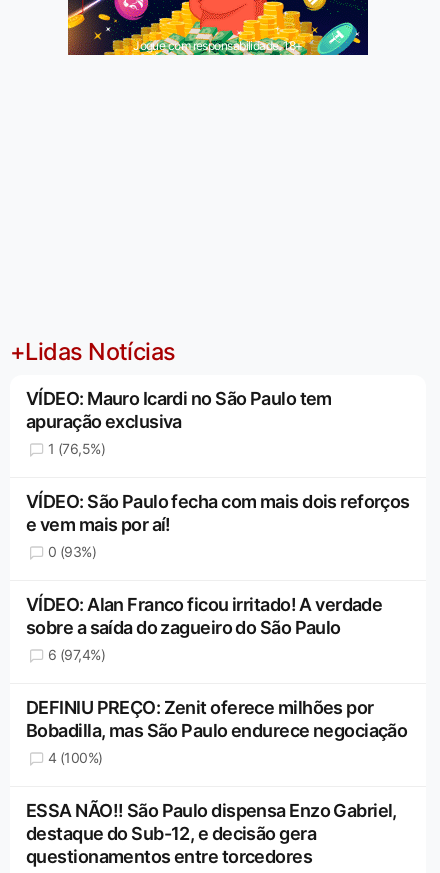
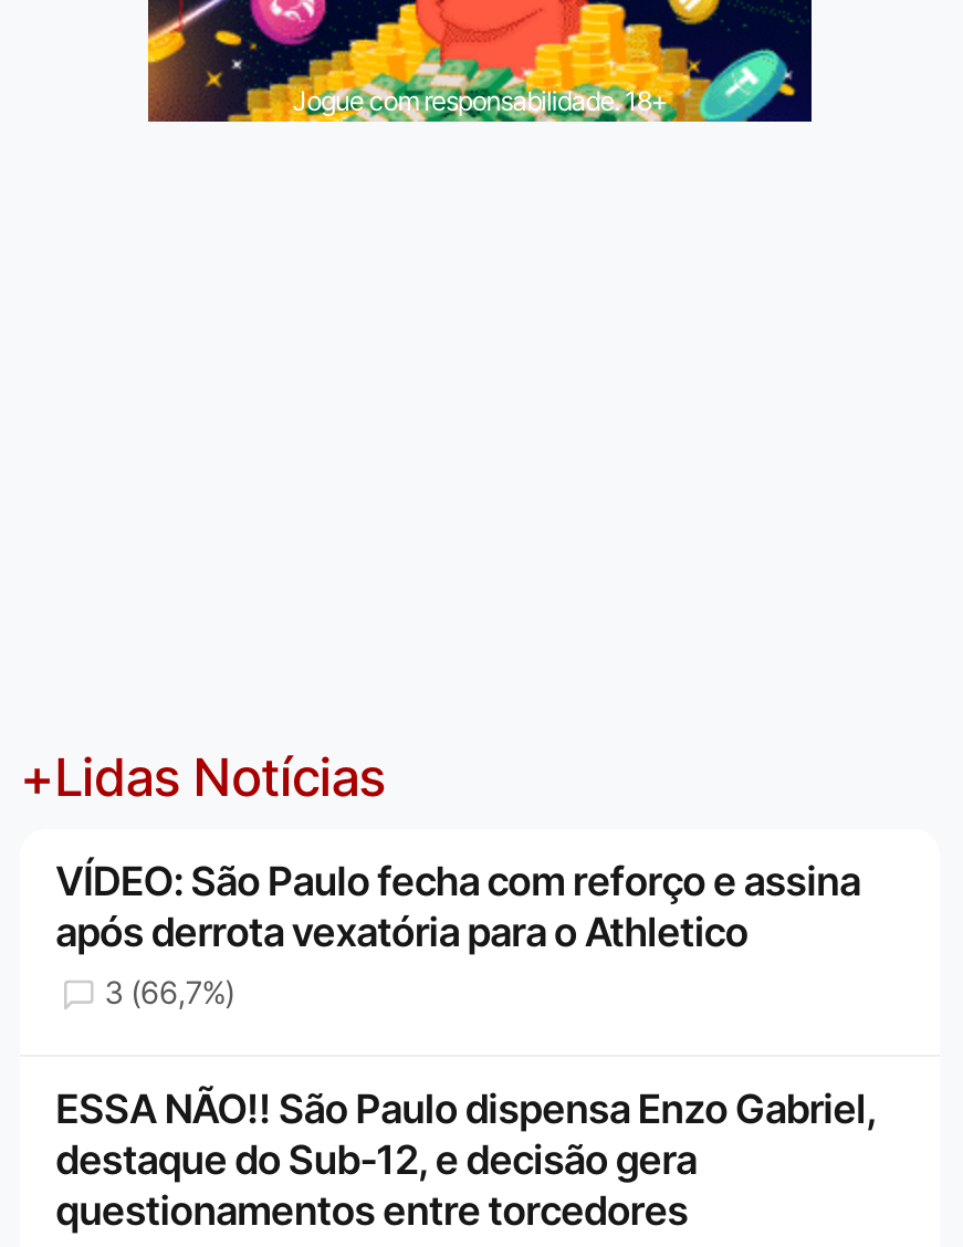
[26,388,410,766] VÍDEO: Mauro Icardi no São Paulo tem | apuração exclusiva | 1 (76,5%) | VÍDEO: São Paulo fecha com mais dois reforços | e vem mais por aí! | 0 (93%) | VÍDEO: Alan Franco ficou irritado! A verdade | sobre a saída do zagueiro do São Paulo | 6 (97,4%) | DEFINIU PREÇO: Zenit oferece milhões por | Bobadilla, mas São Paulo endurece negociação | 4 (100%) -> [55,858,860,1011] VÍDEO: São Paulo fecha com reforço e assina | após derrota vexatória para o Athletico | 3 (66,7%)

